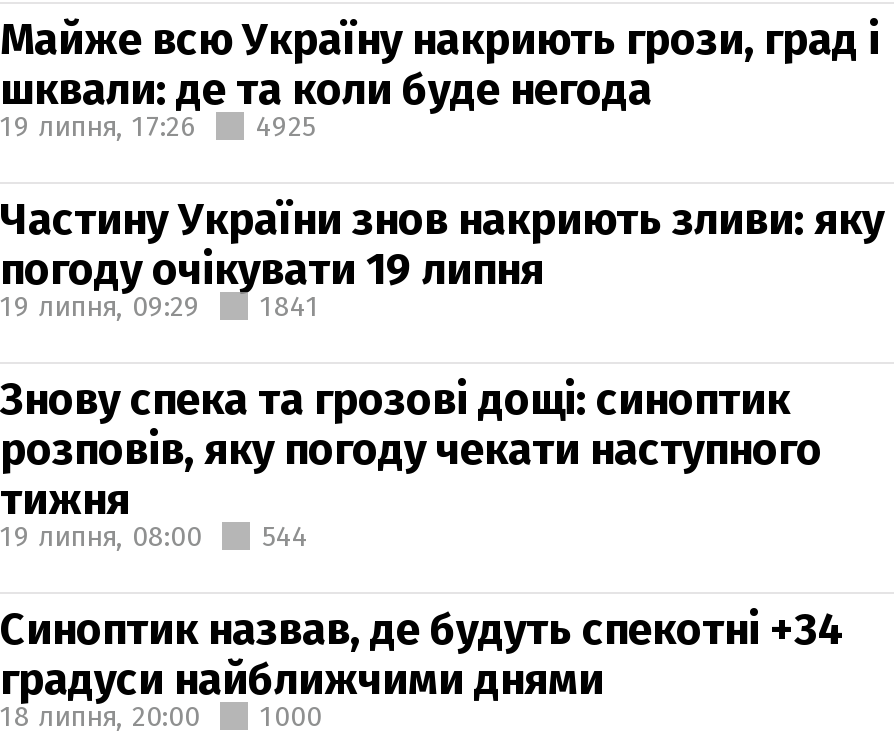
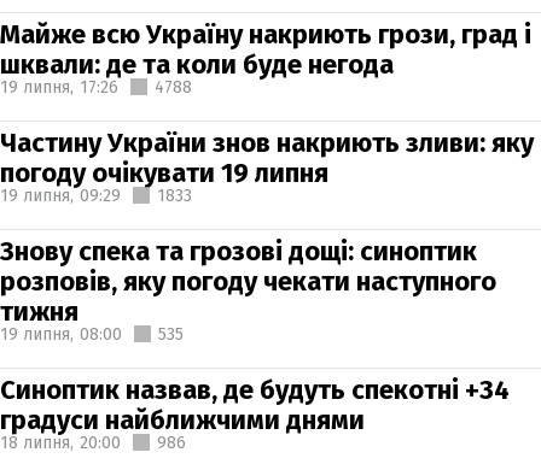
[0,109,316,143] 19 липня, 17:26 4925 -> [0,77,192,97] 19 липня, 17:26 4788
[0,289,320,323] 19 липня, 09:29 1841 -> [0,185,192,205] 19 липня, 09:29 1833
[0,519,308,553] 19 липня, 08:00 544 -> [0,324,184,344] 19 липня, 08:00 535
[0,699,322,733] 18 липня, 20:00 1000 -> [0,432,186,453] 18 липня, 20:00 986

